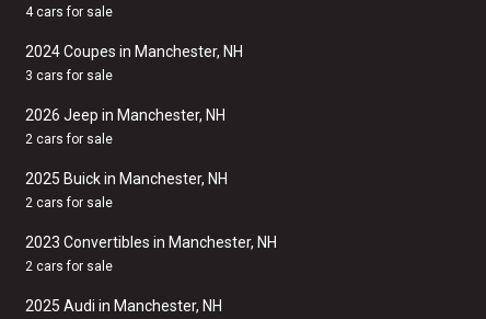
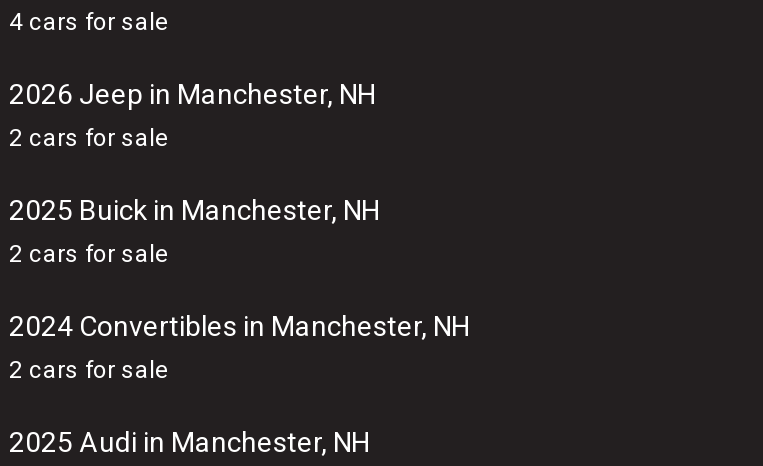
[25,43,243,83] 2024 Coupes in Manchester, NH | 3 cars for sale -> none
[25,233,277,251] 2023 Convertibles in Manchester, NH -> [9,310,469,342] 2024 Convertibles in Manchester, NH

